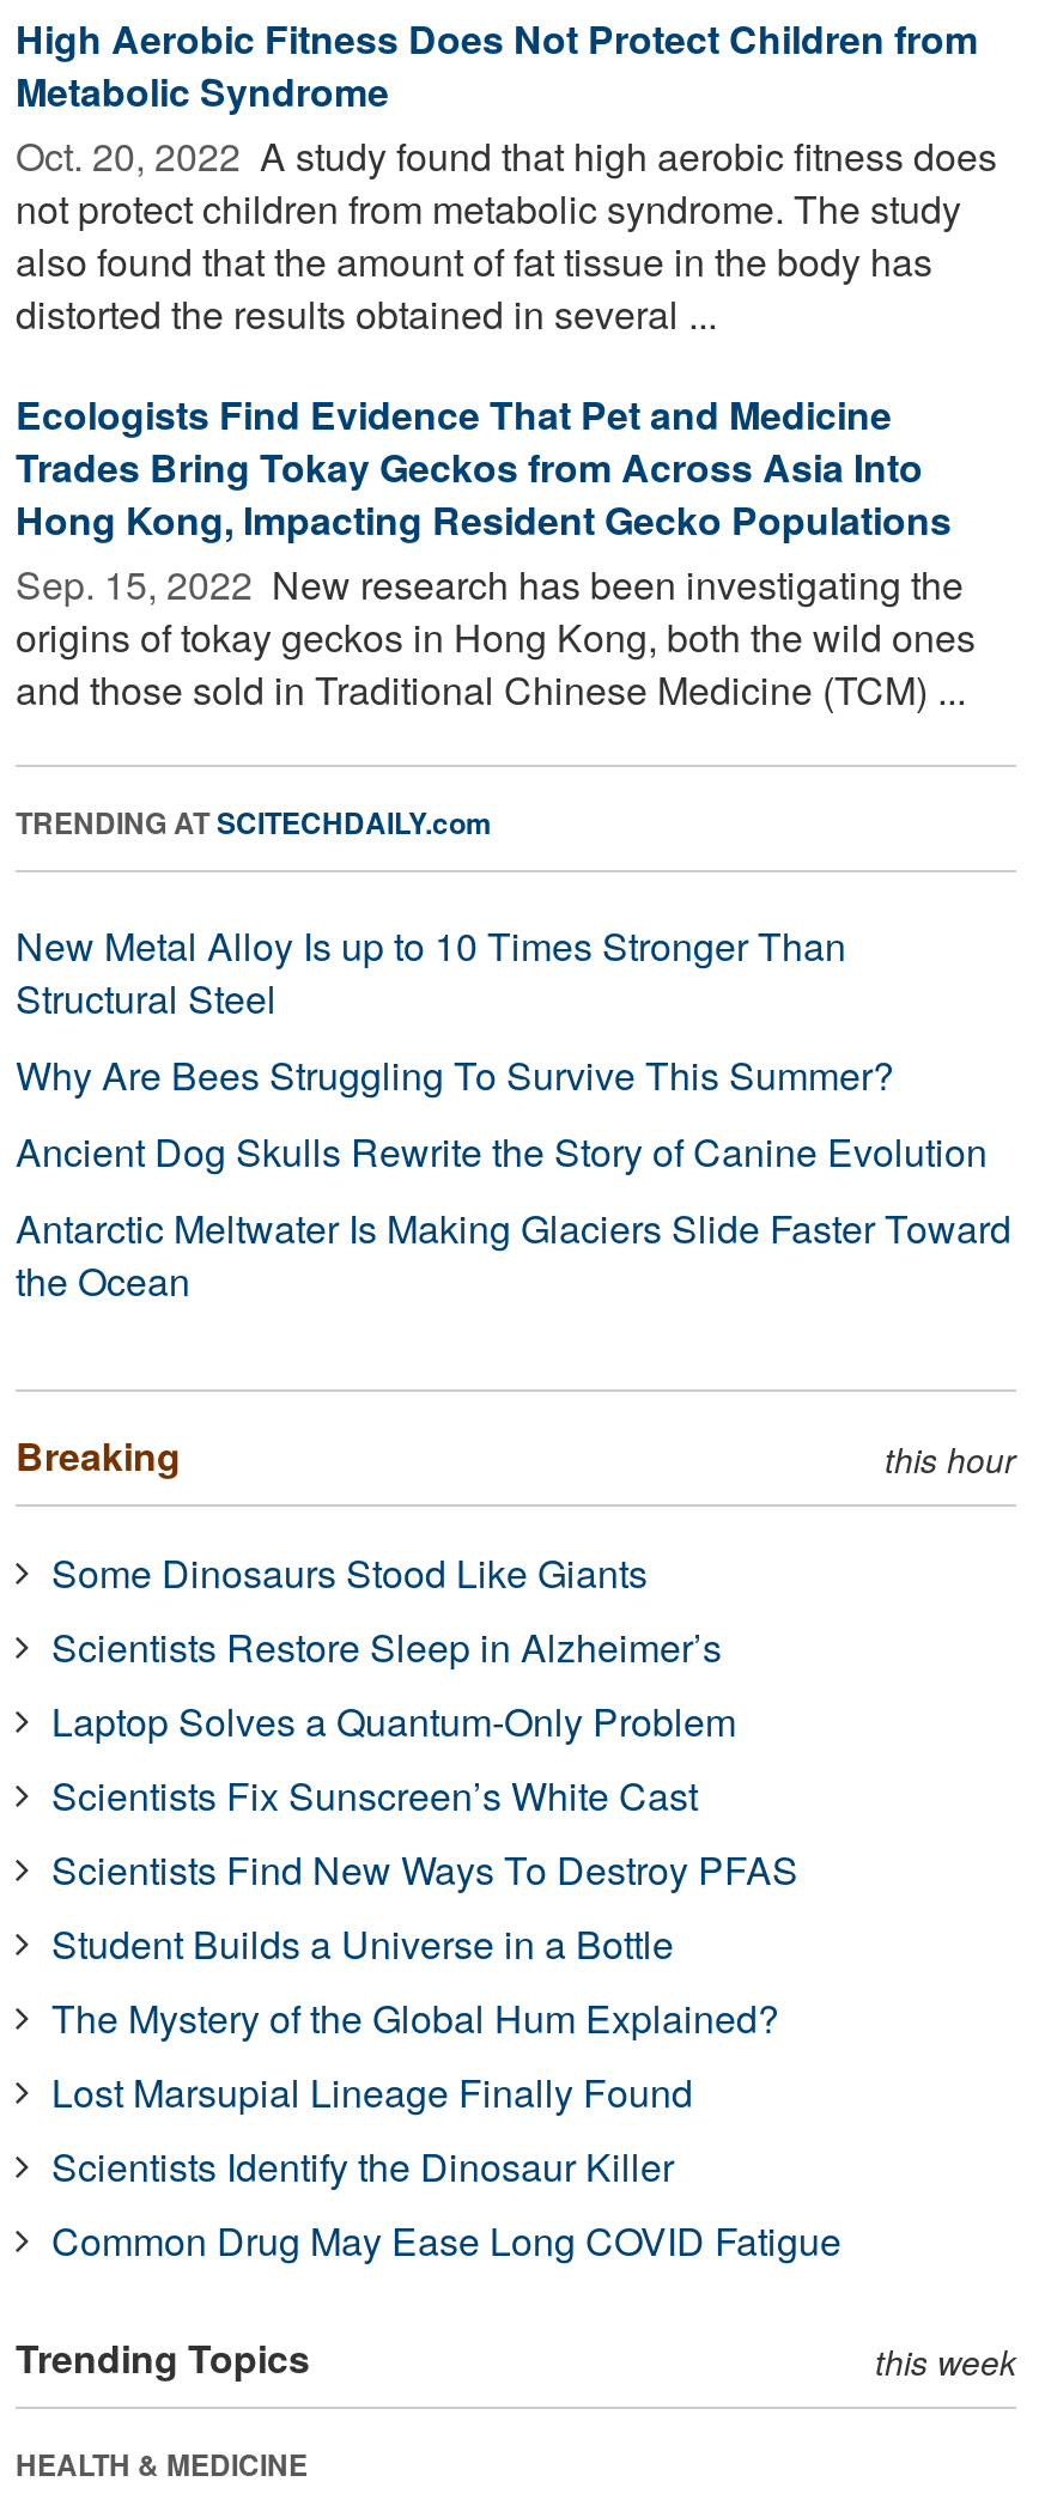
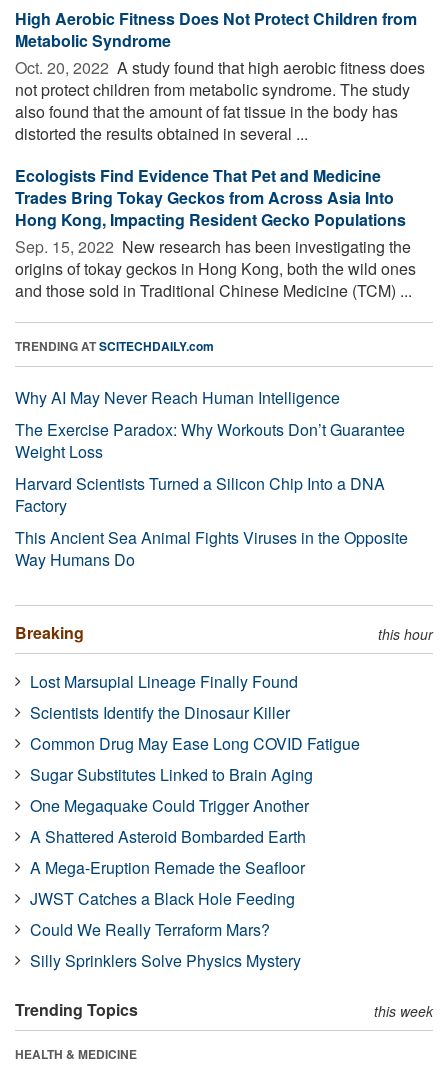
[16,917,1011,1308] New Metal Alloy Is up to 10 Times Stronger Than | Structural Steel | Why Are Bees Struggling To Survive This Summer? | Ancient Dog Skulls Rewrite the Story of Canine Evolution | Antarctic Meltwater Is Making Glaciers Slide Faster Toward | the Ocean -> [15,386,408,571] Why AI May Never Reach Human Intelligence | The Exercise Paradox: Why Workouts Don’t Guarantee | Weight Loss | Harvard Scientists Turned a Silicon Chip Into a DNA | Factory | This Ancient Sea Animal Fights Viruses in the Opposite | Way Humans Do
[51,1545,798,2045] Some Dinosaurs Stood Like Giants | Scientists Restore Sleep in Alzheimer’s | Laptop Solves a Quantum-Only Problem | Scientists Fix Sunscreen’s White Cast | Scientists Find New Ways To Destroy PFAS | Student Builds a Universe in a Bottle | The Mystery of the Global Hum Explained? -> none
moved [51,2064,841,2267] -> [30,670,360,755]: Lost Marsupial Lineage Finally Found | Scientists Identify the Dinosaur Killer | Common Drug May Ease Long COVID Fatigue
none -> [30,763,313,972] Sugar Substitutes Linked to Brain Aging | One Megaquake Could Trigger Another | A Shattered Asteroid Bombarded Earth | A Mega-Eruption Remade the Seafloor | JWST Catches a Black Hole Feeding | Could We Really Terraform Mars? | Silly Sprinklers Solve Physics Mystery

